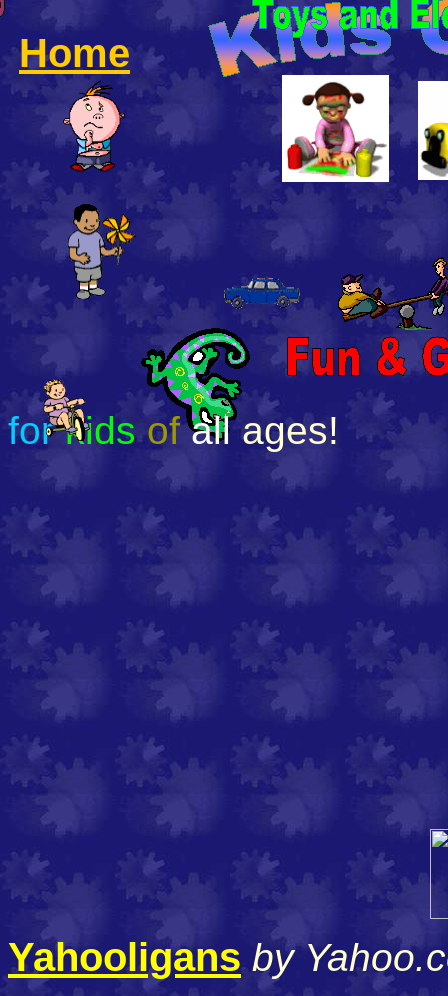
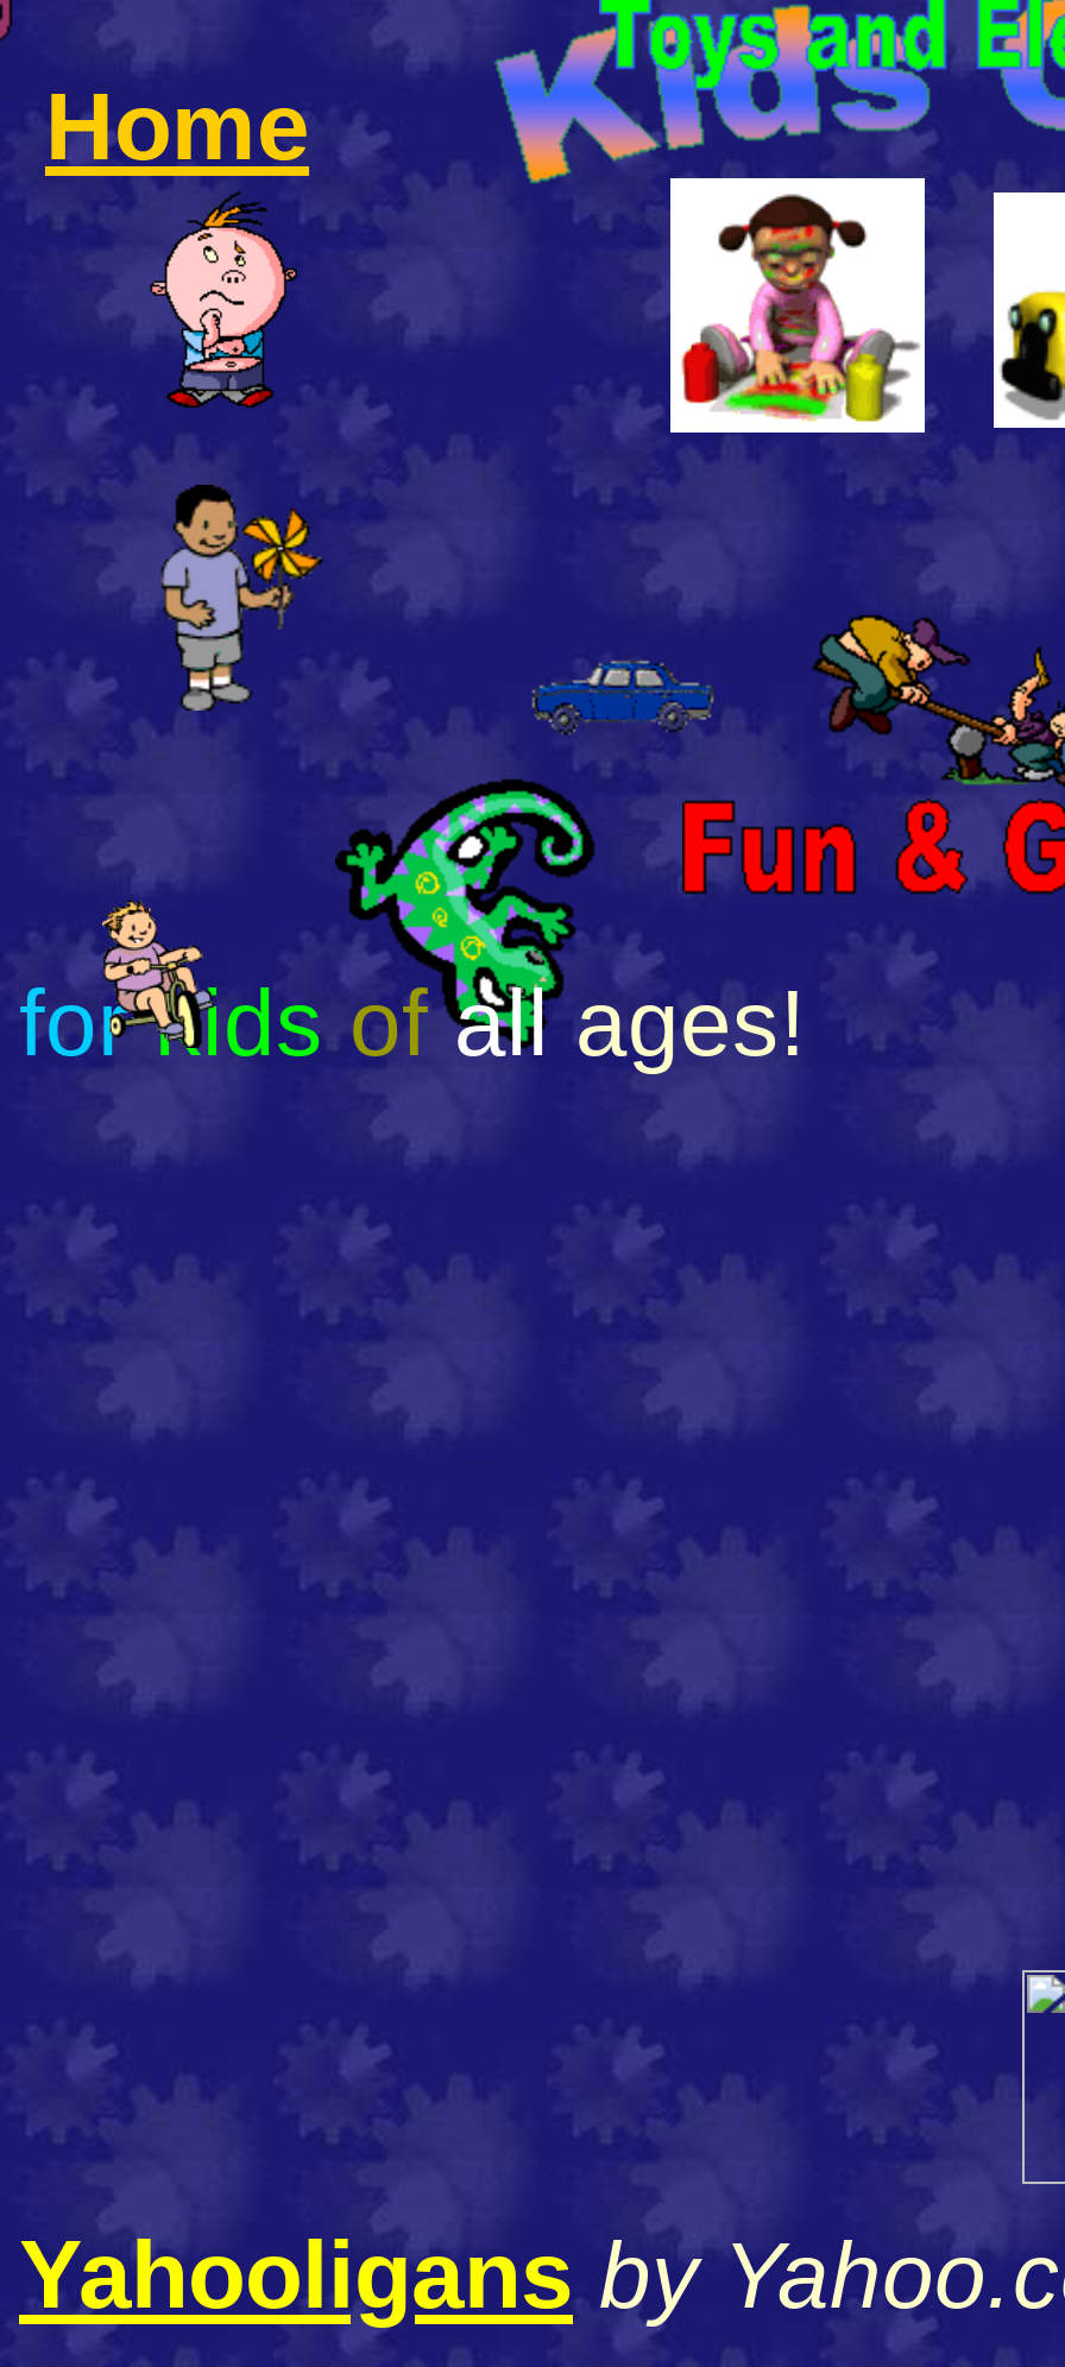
[337,257,445,330] [image] -> [804,613,1058,787] [image]

